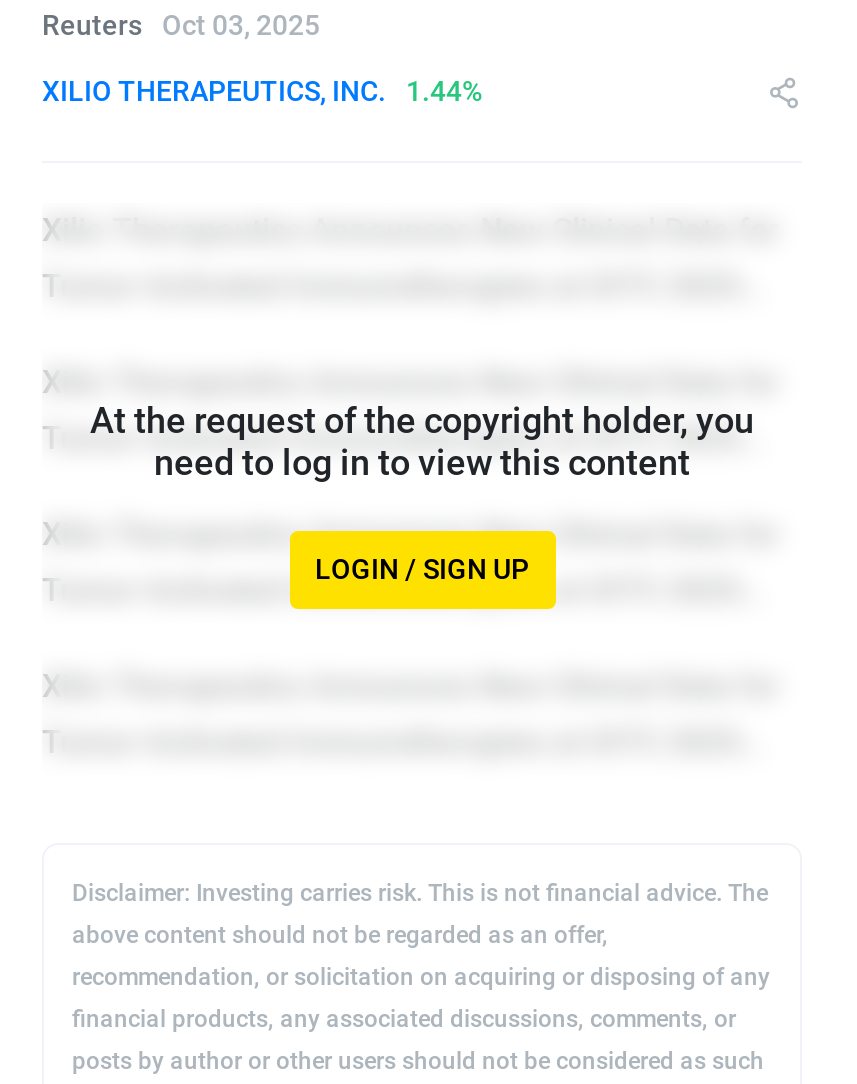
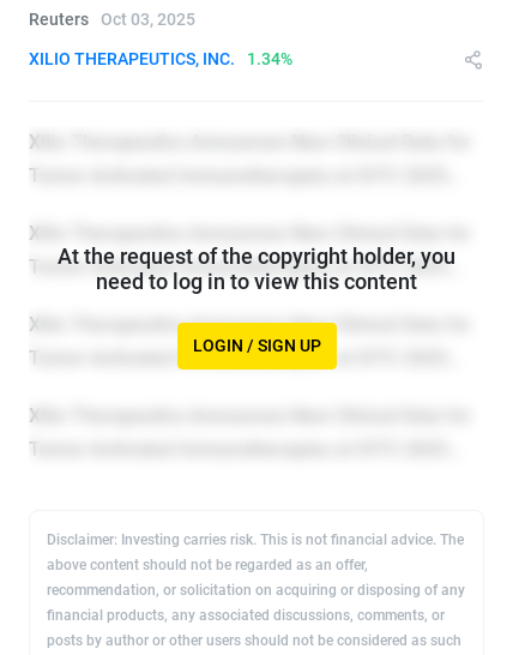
[42,75,482,107] XILIO THERAPEUTICS, INC. 1.44% -> [29,49,292,68] XILIO THERAPEUTICS, INC. 1.34%

